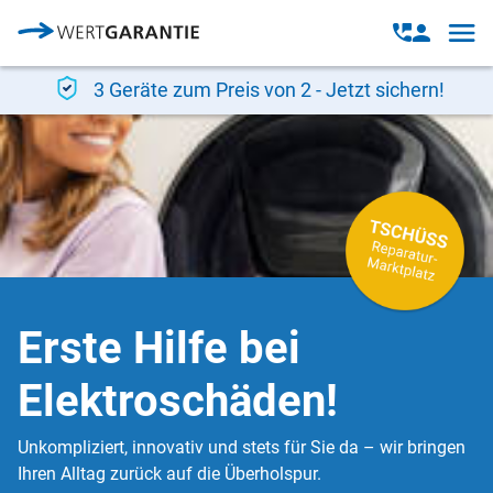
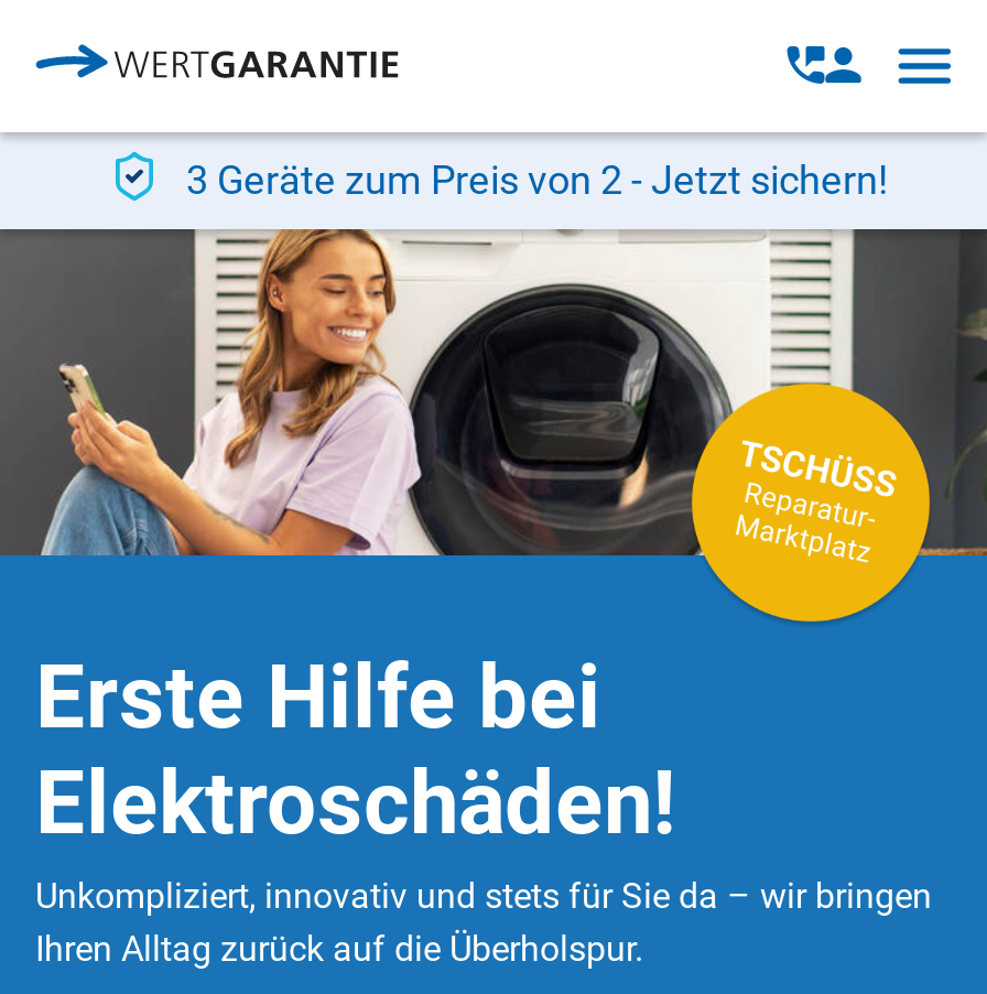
[3,113,490,278] [image] -> [7,227,980,558] [image]

